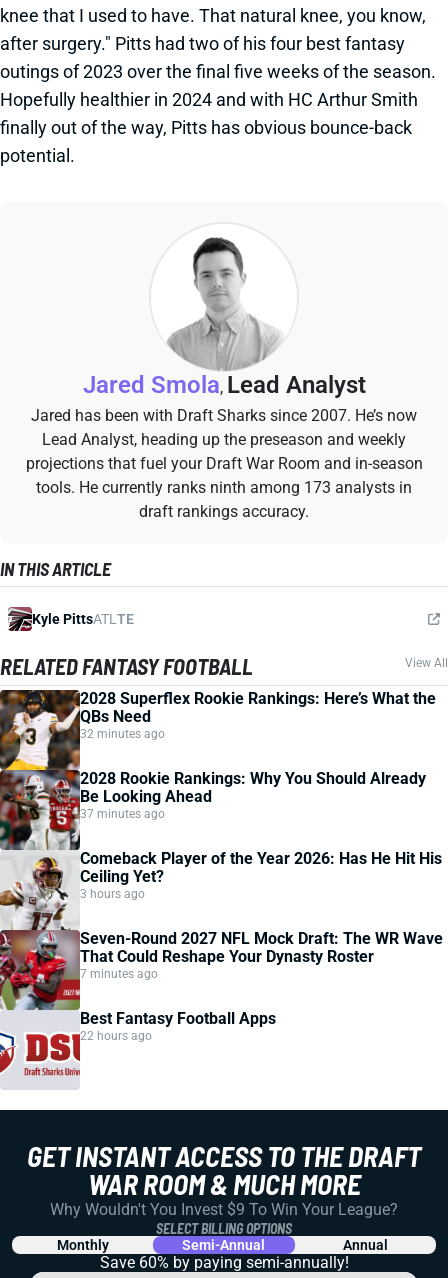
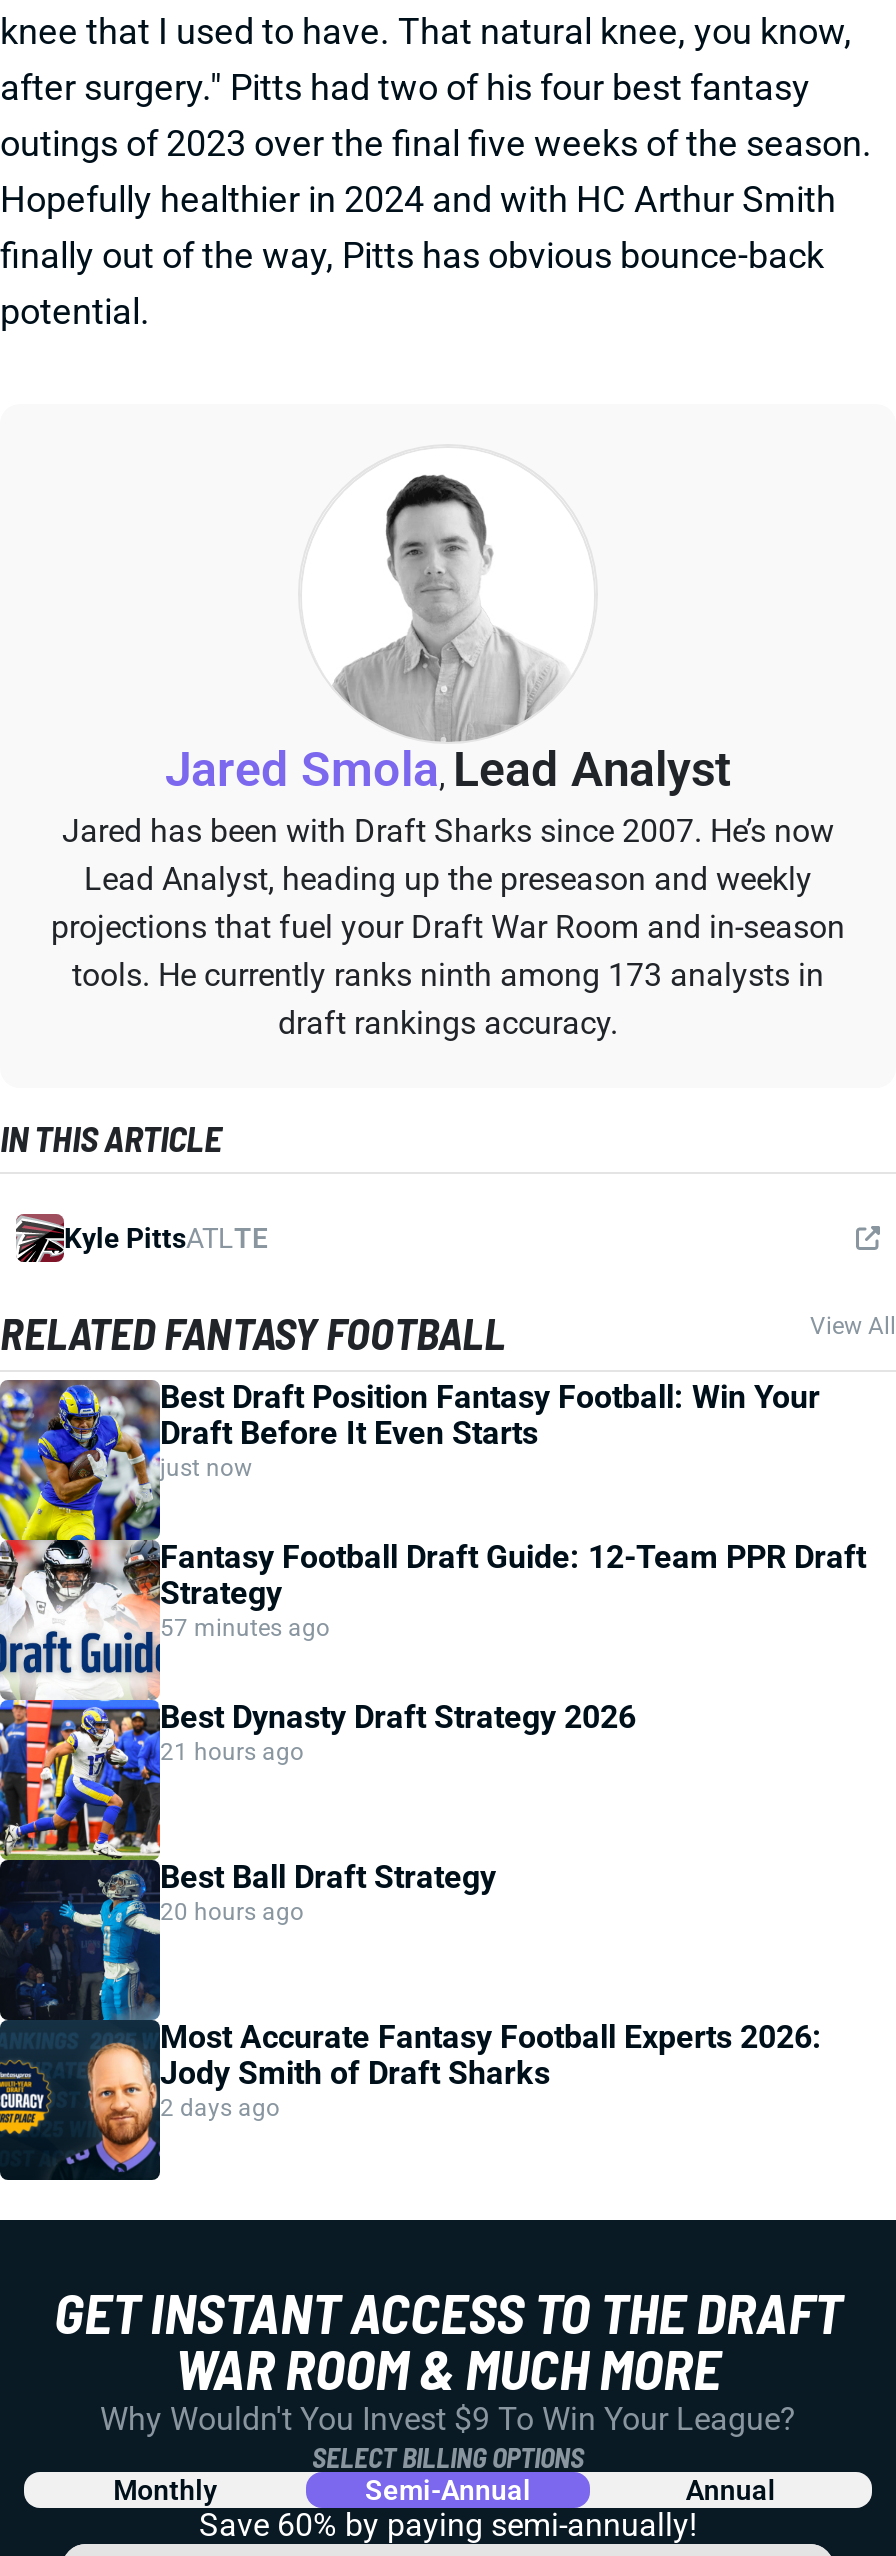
[3,689,436,1090] [image] | 2028 Superflex Rookie Rankings: Here’s What the | QBs Need | 32 minutes ago -> [6,1378,820,2182] [image] | Best Draft Position Fantasy Football: Win Your | Draft Before It Even Starts | just now
[80,769,426,821] 2028 Rookie Rankings: Why You Should Already | Be Looking Ahead | 37 minutes ago -> [160,1538,866,1642] Fantasy Football Draft Guide: 12-Team PPR Draft | Strategy | 57 minutes ago
[80,849,442,901] Comeback Player of the Year 2026: Has He Hit His | Ceiling Yet? | 3 hours ago -> [160,1698,636,1766] Best Dynasty Draft Strategy 2026 | 21 hours ago
[80,929,443,981] Seven-Round 2027 NFL Mock Draft: The WR Wave | That Could Reshape Your Dynasty Roster | 7 minutes ago -> [160,1858,496,1926] Best Ball Draft Strategy | 20 hours ago
[80,1009,276,1043] Best Fantasy Football Apps | 22 hours ago -> [160,2018,822,2122] Most Accurate Fantasy Football Experts 2026: | Jody Smith of Draft Sharks | 2 days ago

